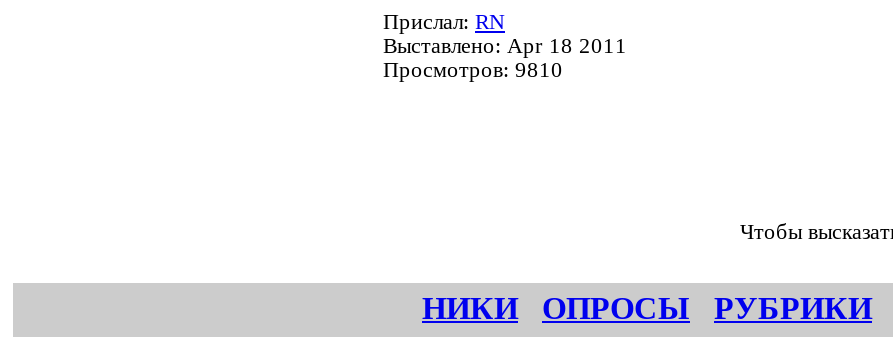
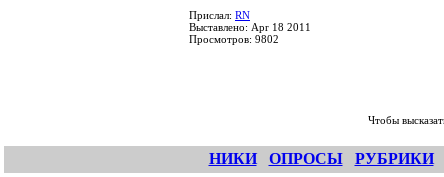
[383,57,563,81] Просмотров: 9810 -> [189,33,279,45] Просмотров: 9802

